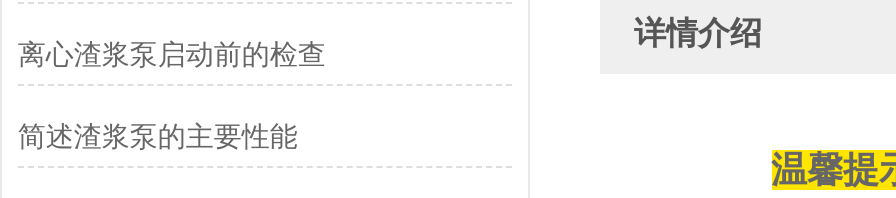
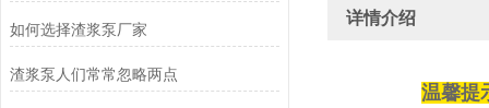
[18,38,326,70] 离心渣浆泵启动前的检查 -> [10,21,147,38] 如何选择渣浆泵厂家
[18,120,298,152] 简述渣浆泵的主要性能 -> [10,65,178,83] 渣浆泵人们常常忽略两点

